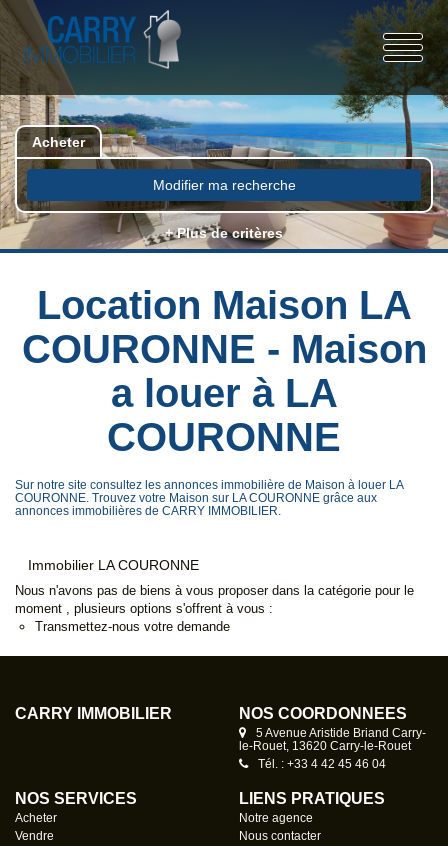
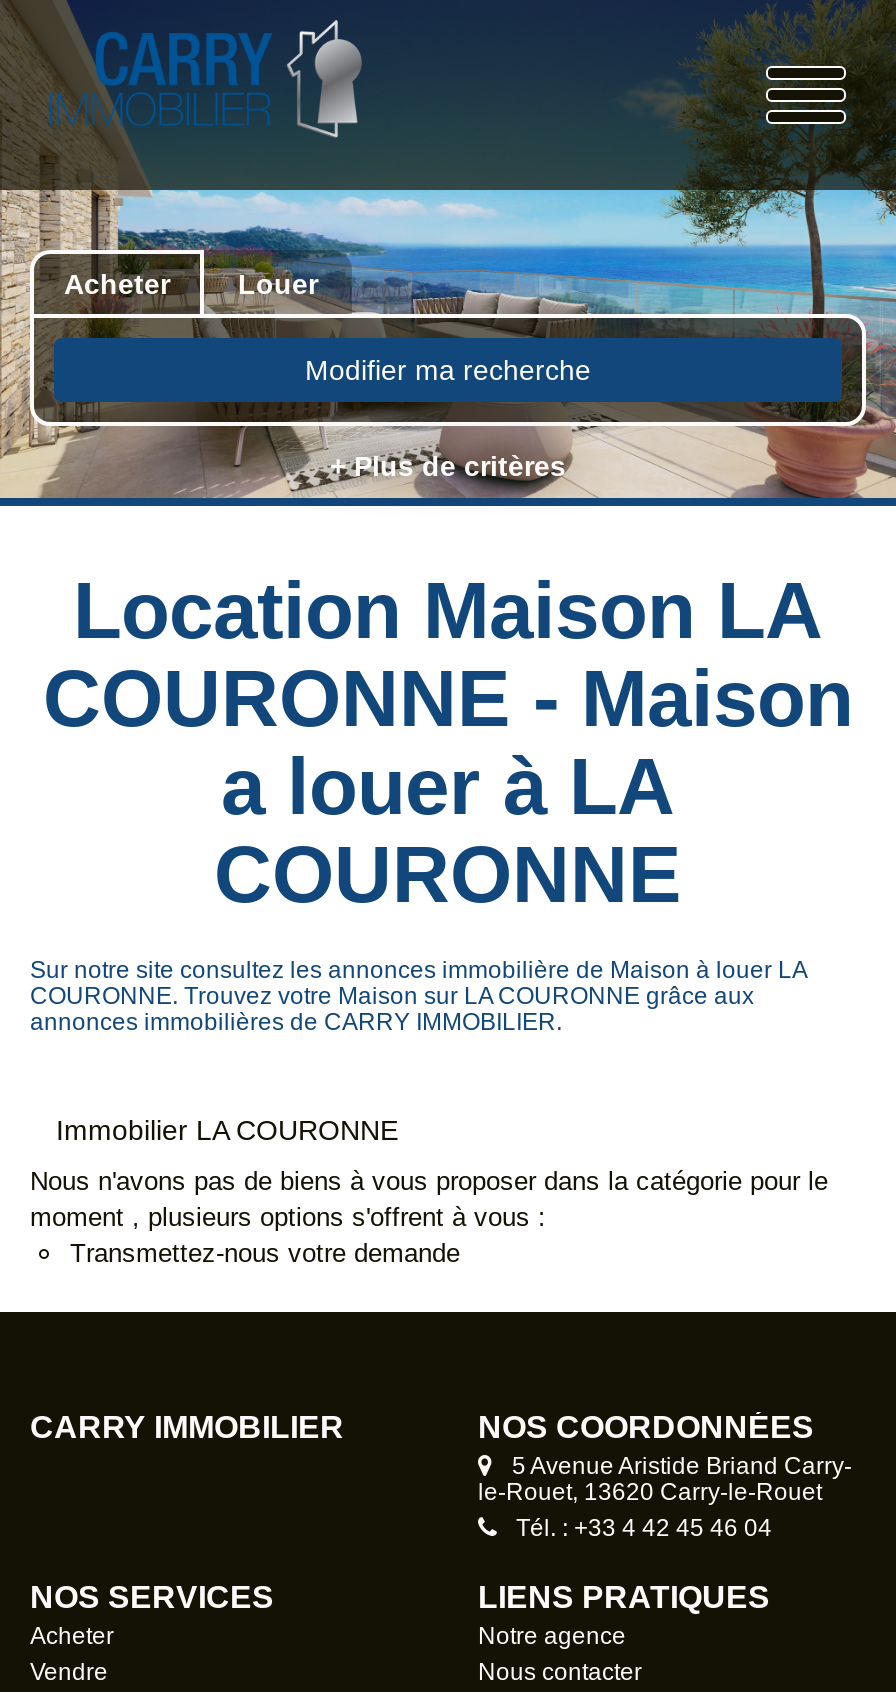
none -> [238,268,318,300] Louer

